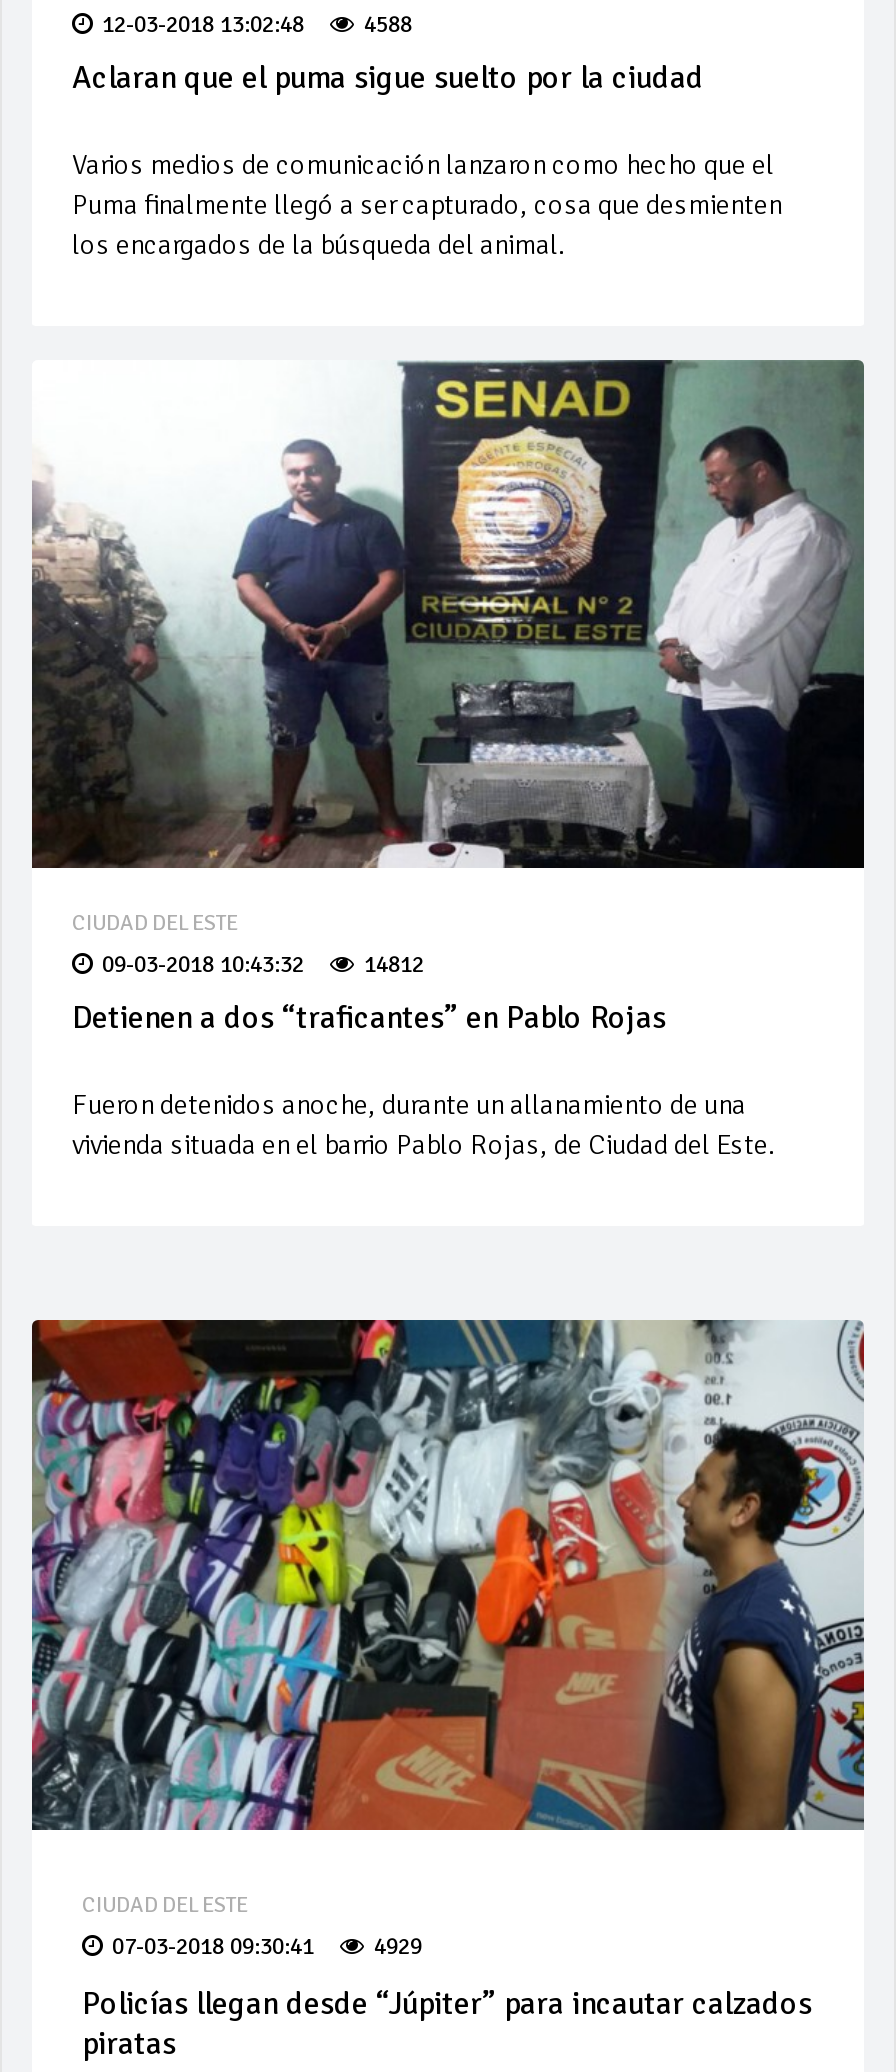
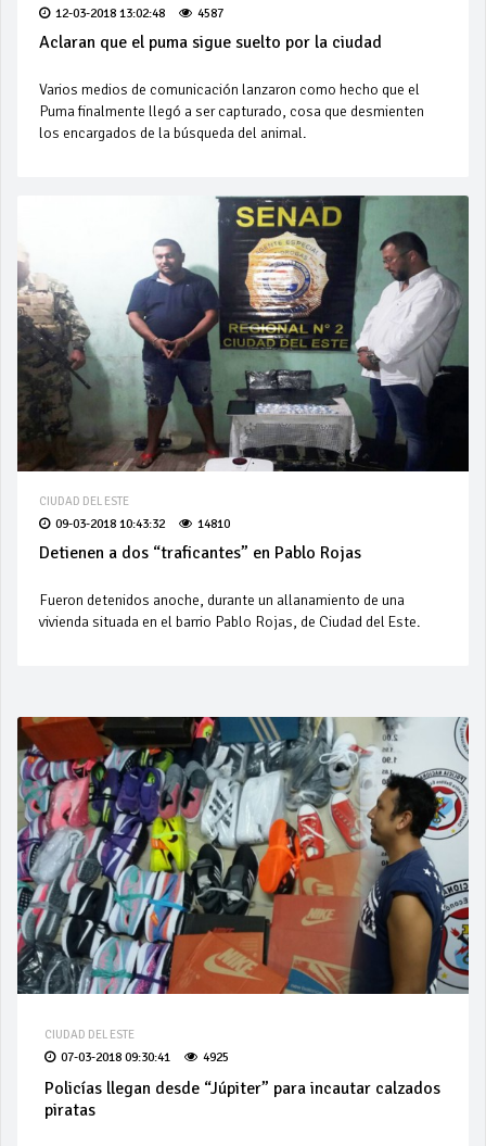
[102,9,412,39] 12-03-2018 13:02:48 4588 -> [55,5,223,21] 12-03-2018 13:02:48 4587
[102,950,424,980] 09-03-2018 10:43:32 14812 -> [55,516,230,532] 09-03-2018 10:43:32 14810
[112,1931,422,1961] 07-03-2018 09:30:41 4929 -> [61,1049,229,1065] 07-03-2018 09:30:41 4925

